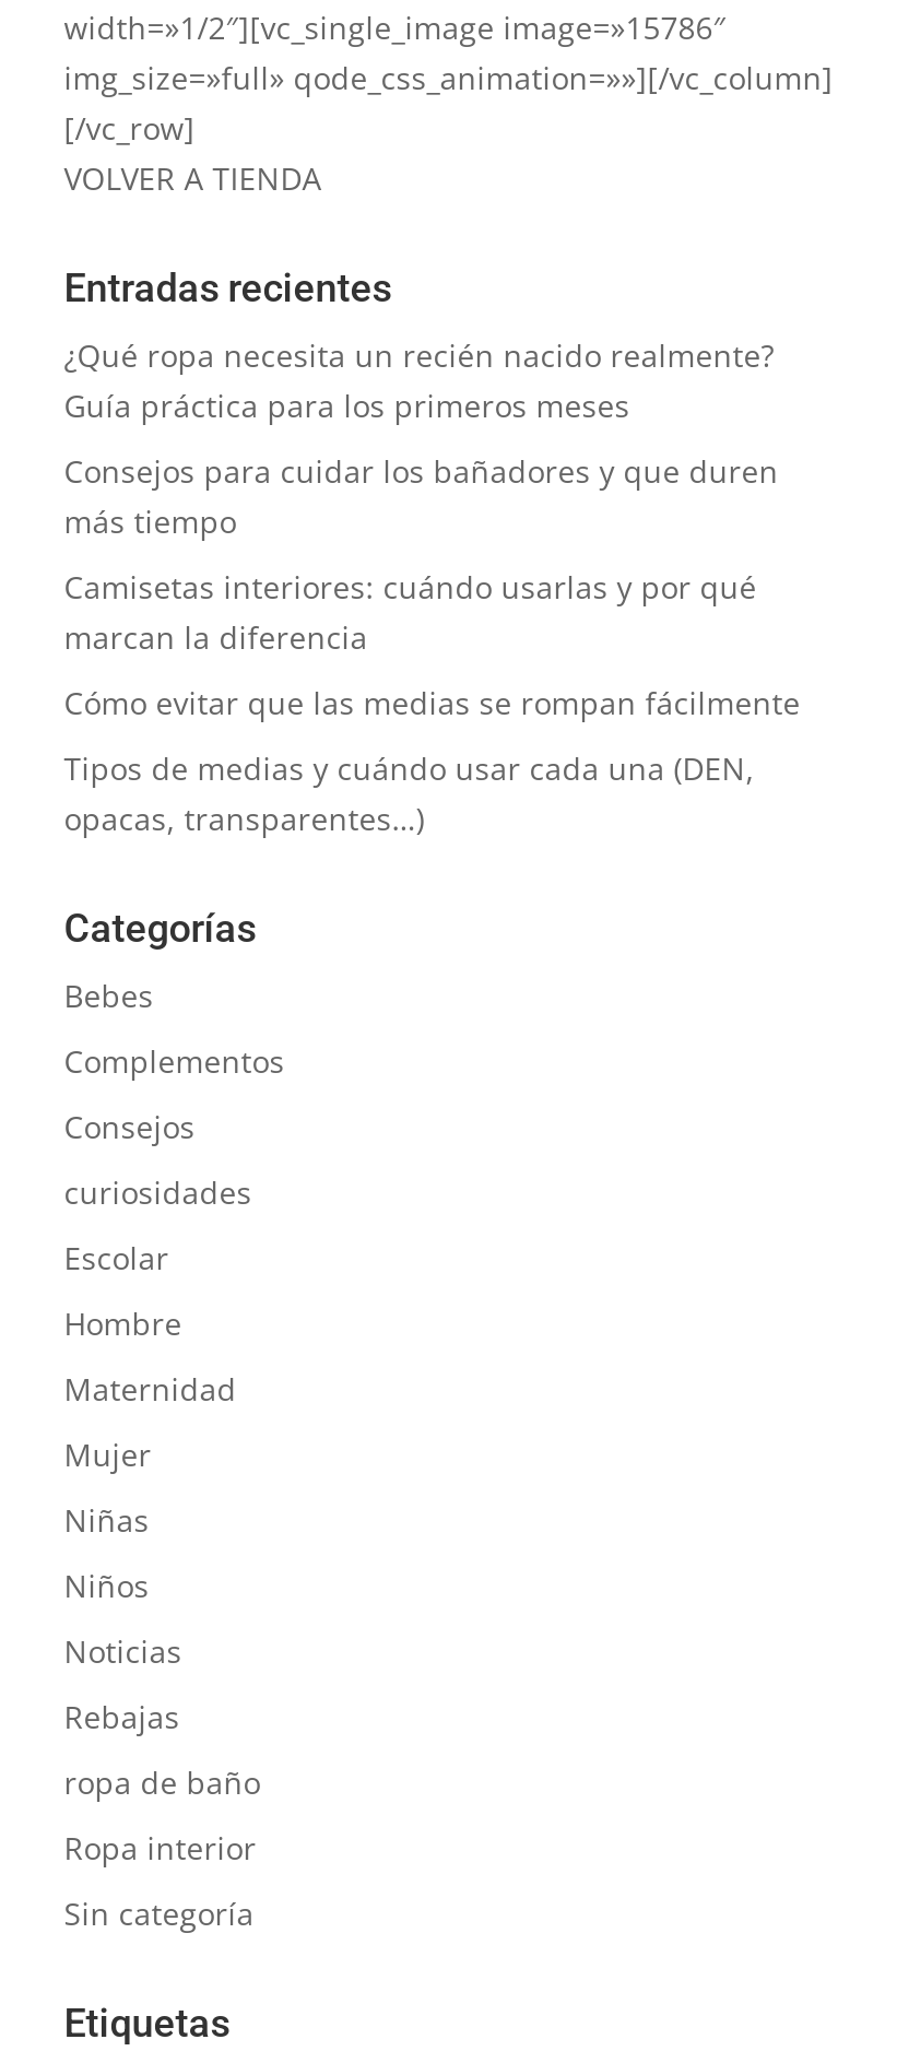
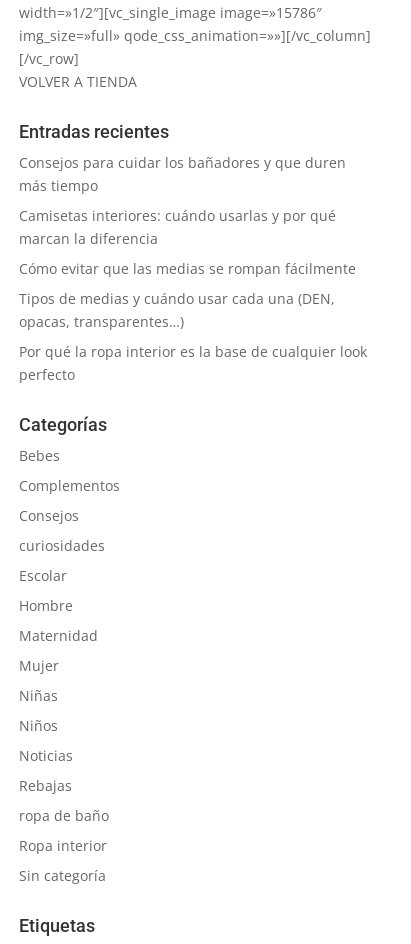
[64,333,774,425] ¿Qué ropa necesita un recién nacido realmente? | Guía práctica para los primeros meses -> none
moved [64,449,800,838] -> [19,153,356,331]: Consejos para cuidar los bañadores y que duren | más tiempo | Camisetas interiores: cuándo usarlas y por qué | marcan la diferencia | Cómo evitar que las medias se rompan fácilmente | Tipos de medias y cuándo usar cada una (DEN, | opacas, transparentes…)
none -> [19,342,367,384] Por qué la ropa interior es la base de cualquier look | perfecto

